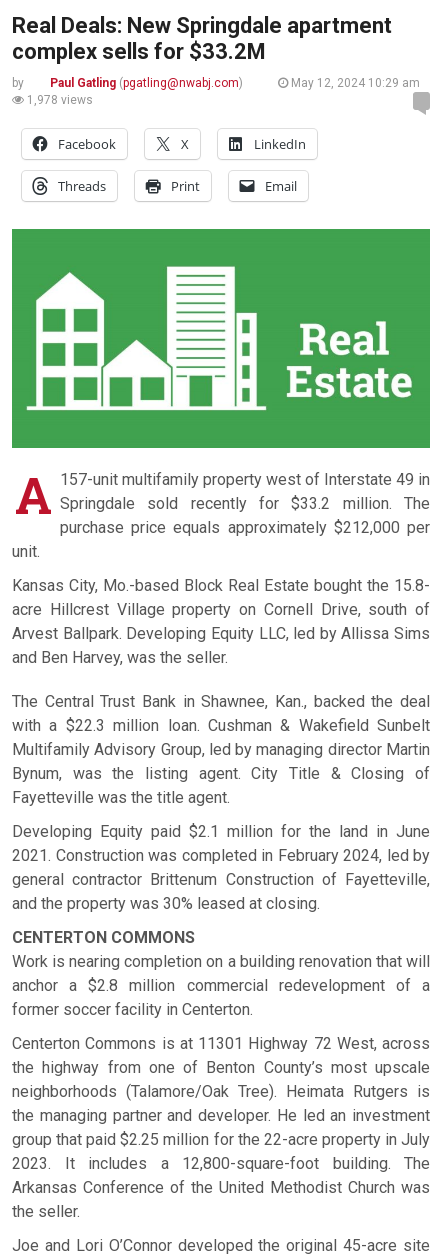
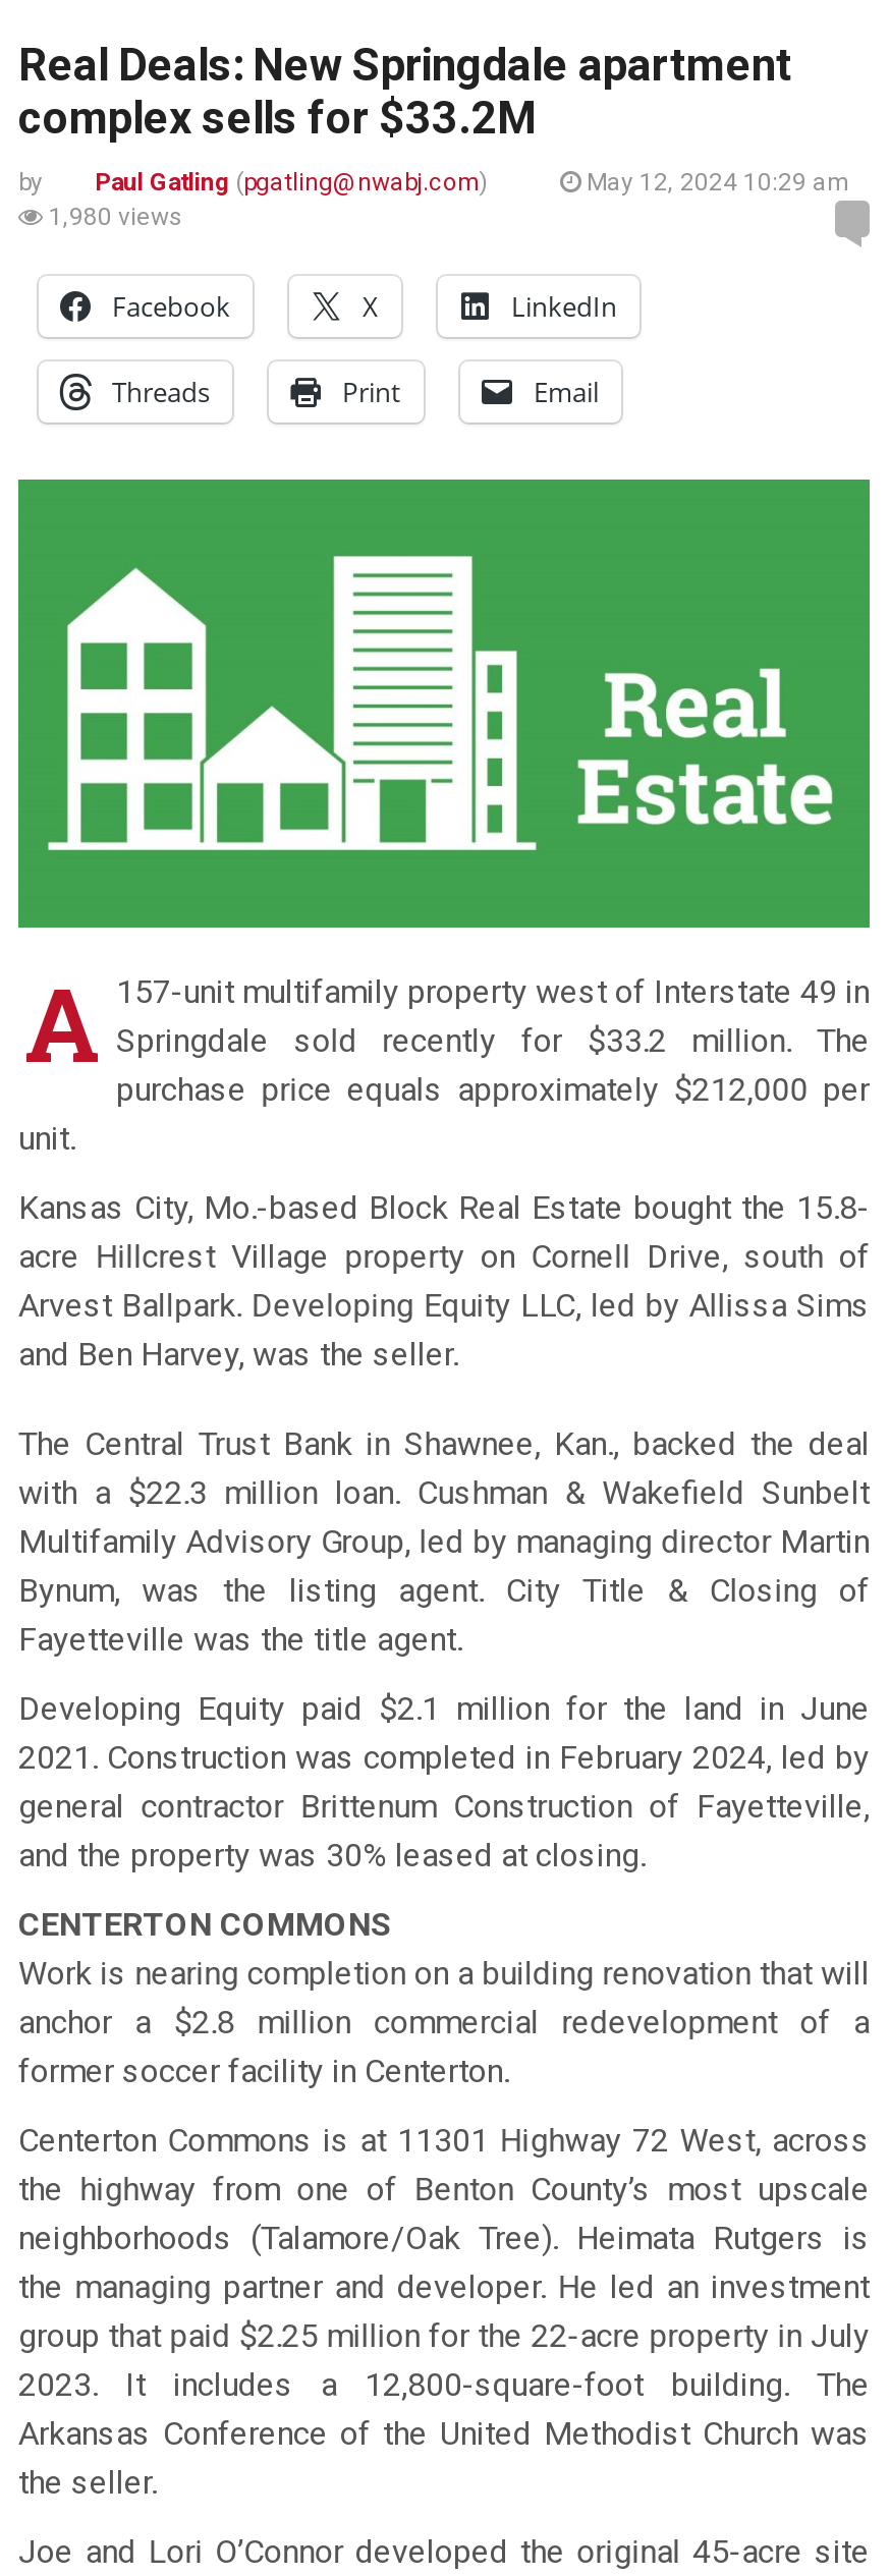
[24,93,93,107] 1,978 views -> [43,203,183,231] 1,980 views

